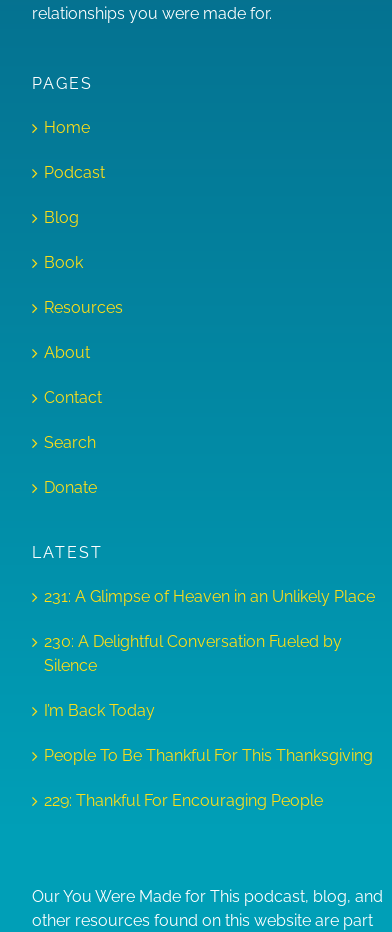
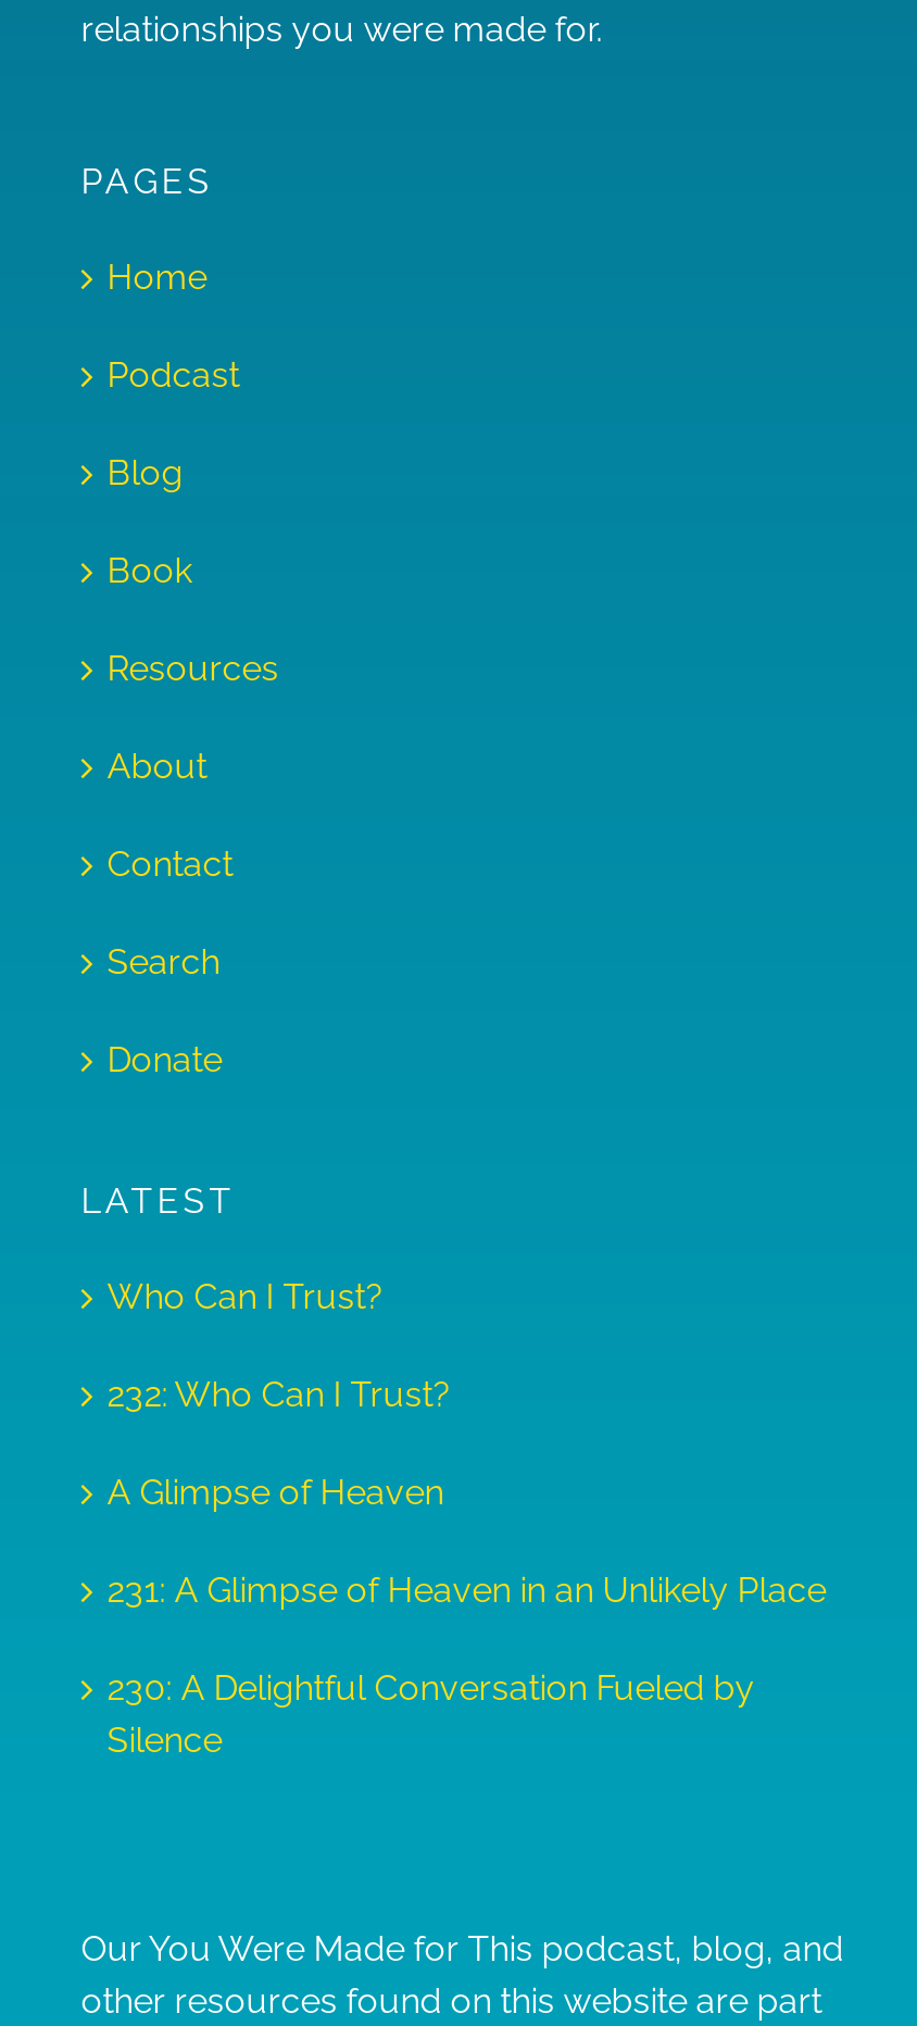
none -> [107,1275,450,1512] Who Can I Trust? | 232: Who Can I Trust? | A Glimpse of Heaven
moved [44,587,375,675] -> [107,1569,826,1760]: 231: A Glimpse of Heaven in an Unlikely Place | 230: A Delightful Conversation Fueled by | Silence
[44,701,373,810] I’m Back Today | People To Be Thankful For This Thanksgiving | 229: Thankful For Encouraging People -> none

